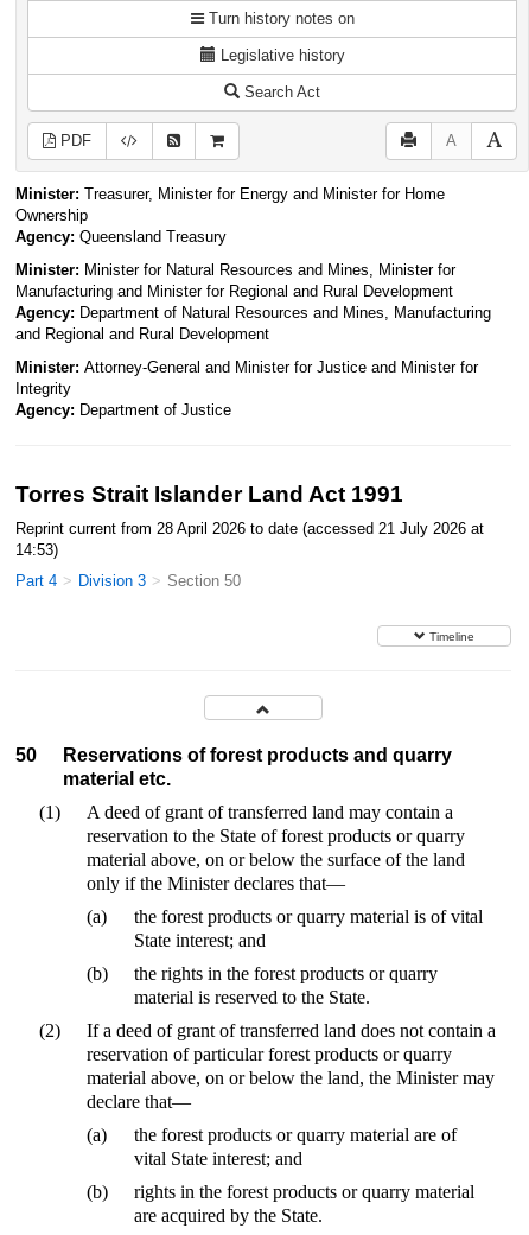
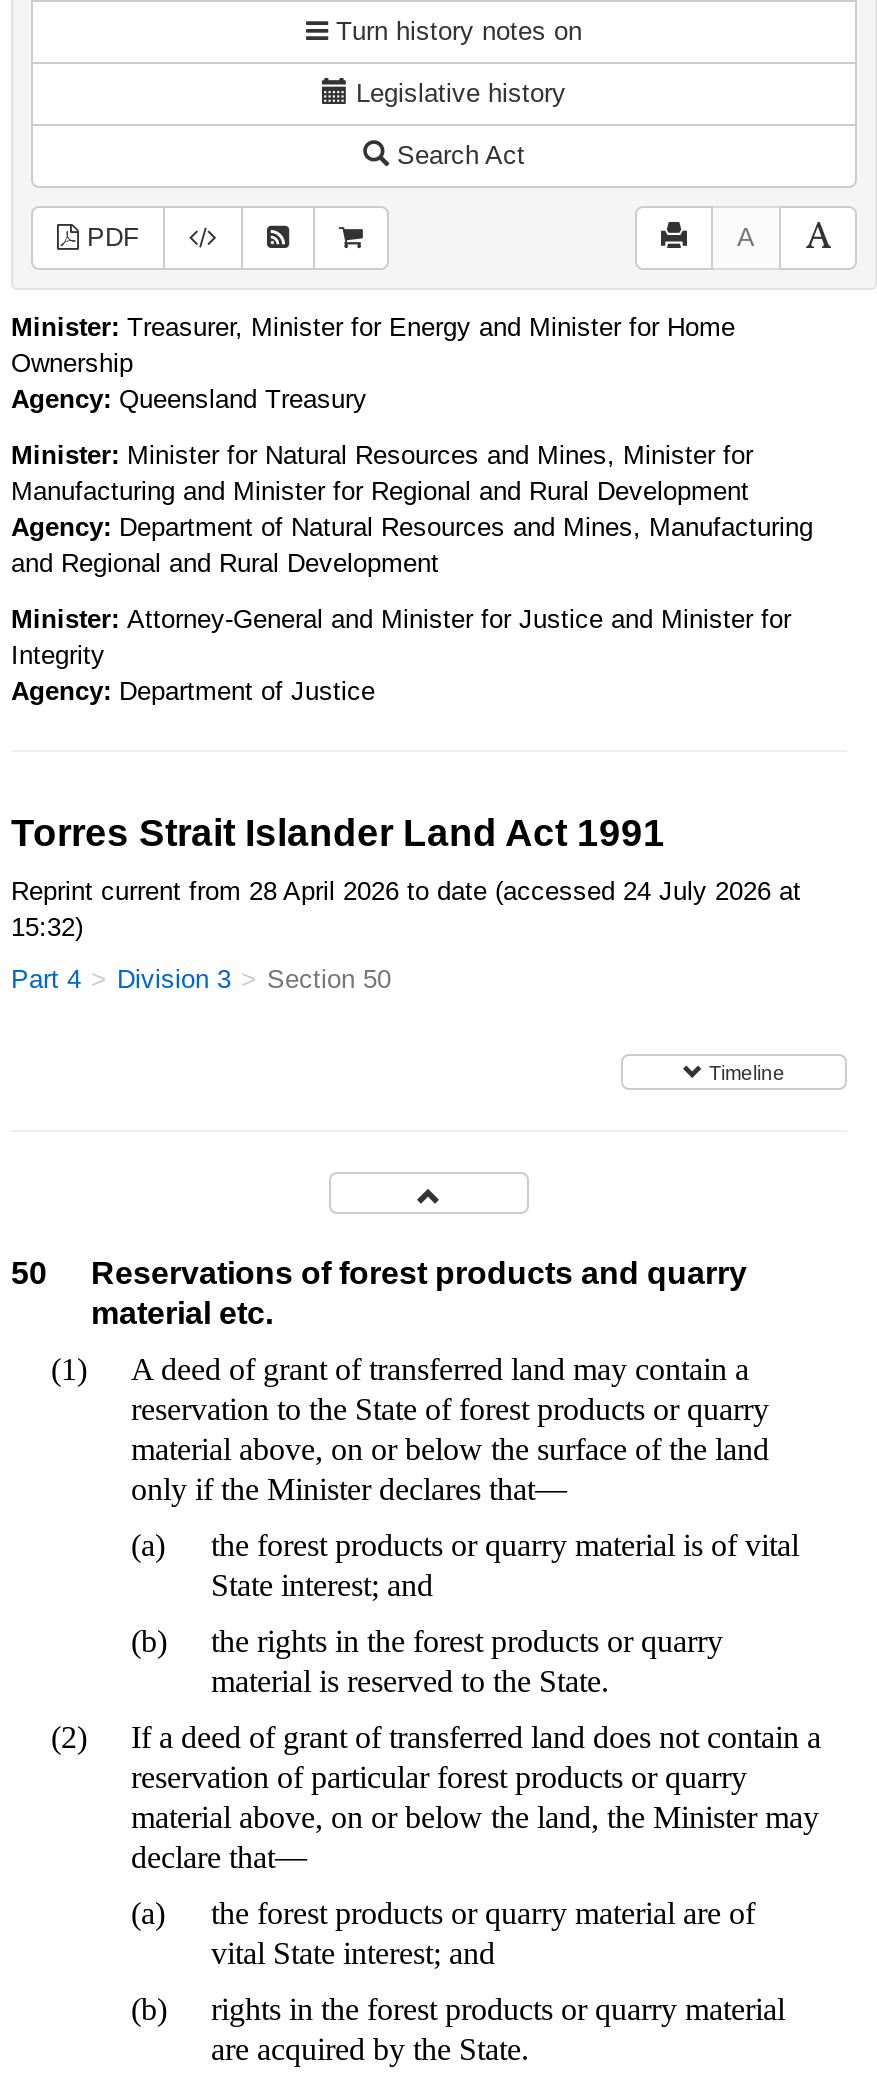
[15,520,484,537] Reprint current from 28 April 2026 to date (accessed 21 July 2026 at -> [11,876,801,906] Reprint current from 28 April 2026 to date (accessed 24 July 2026 at
[15,541,58,559] 14:53) -> [11,912,83,942] 15:32)

